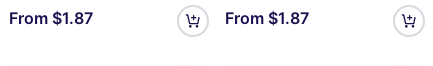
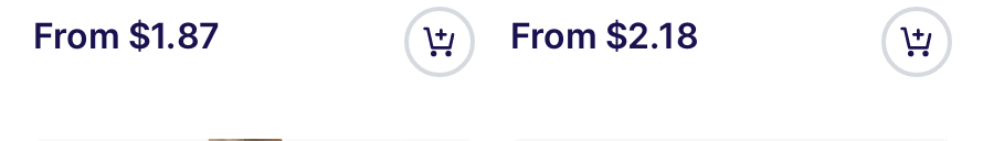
[225,8,309,28] From $1.87 -> [510,13,698,57] From $2.18

